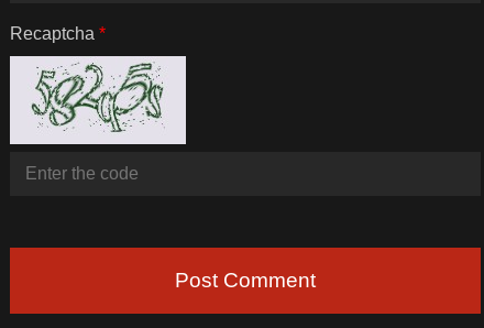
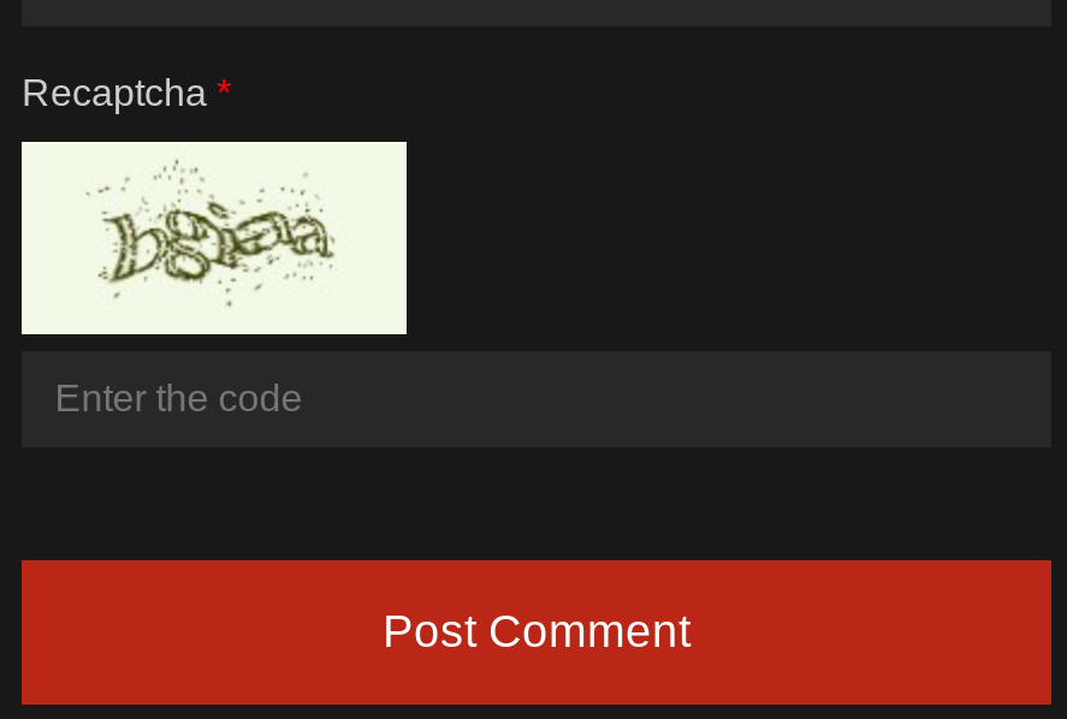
[28,61,168,134] [image] -> [67,156,358,310] [image]

